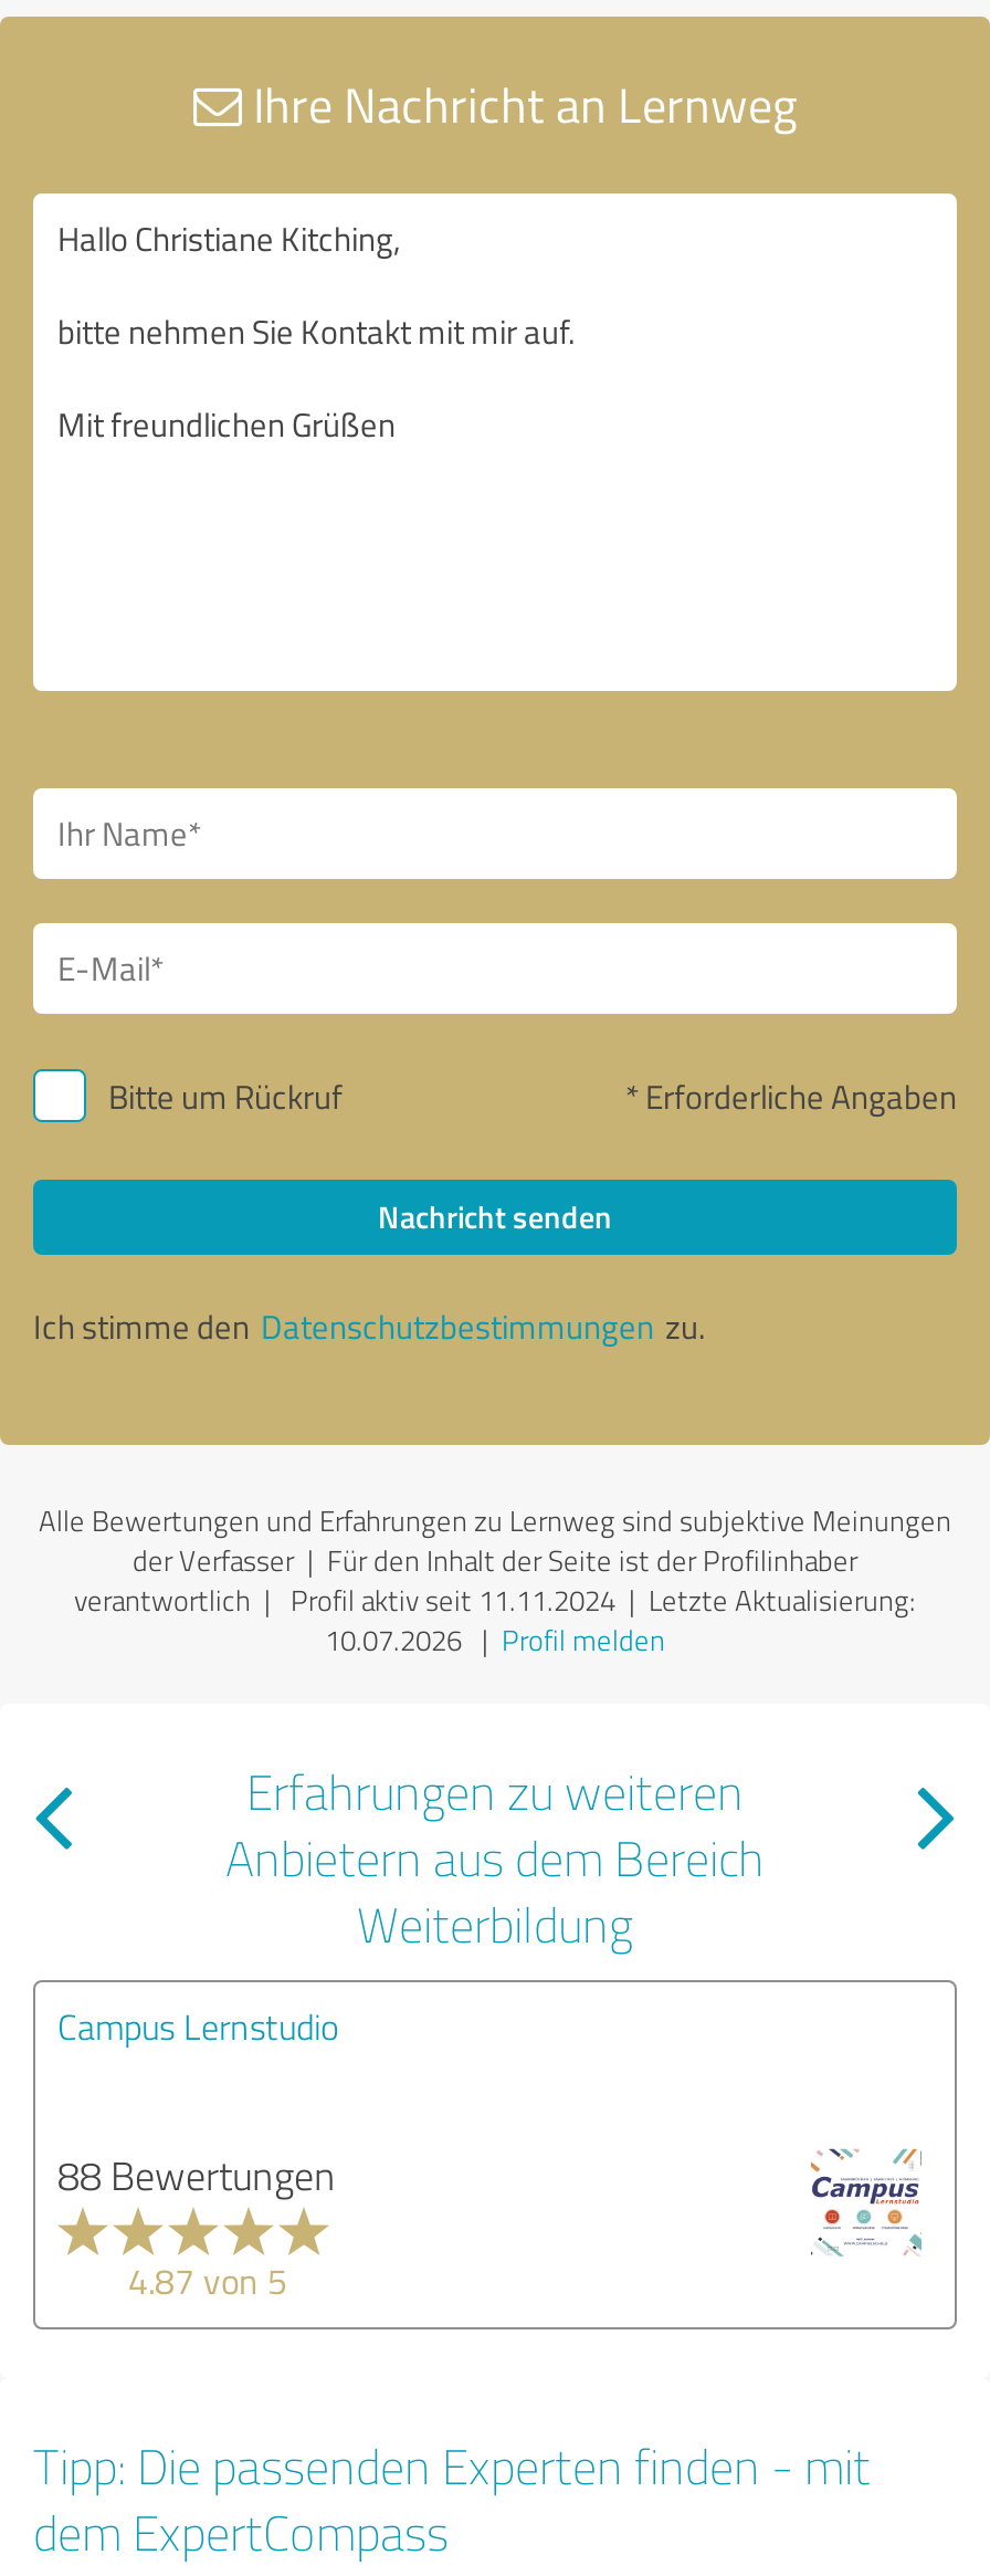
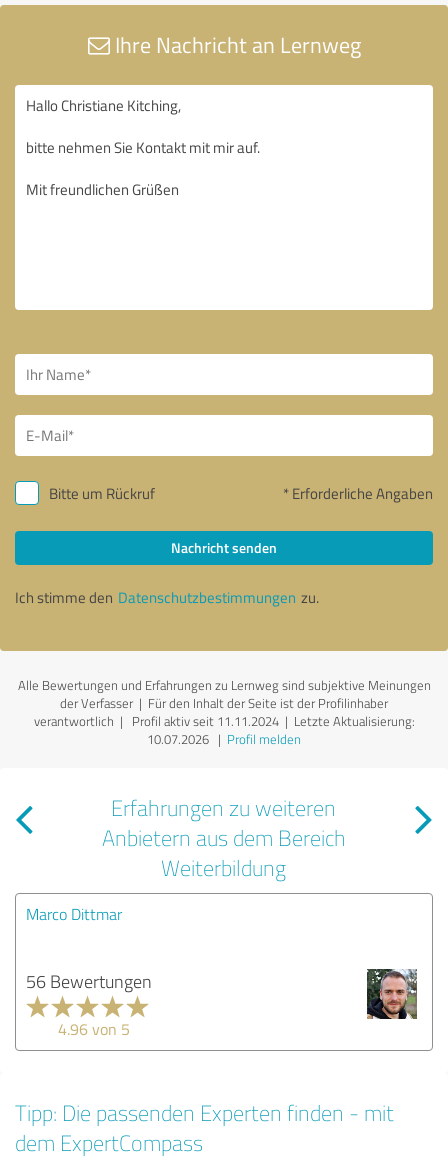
[57,2001,338,2050] Campus Lernstudio -> [26,903,122,925] Marco Dittmar
[57,2147,336,2200] 88 Bewertungen -> [26,969,152,993] 56 Bewertungen
[811,2148,921,2259] [image] -> [366,968,418,1020] [image]
[128,2256,287,2304] 4.87 von 5 -> [58,1018,130,1040] 4.96 von 5

